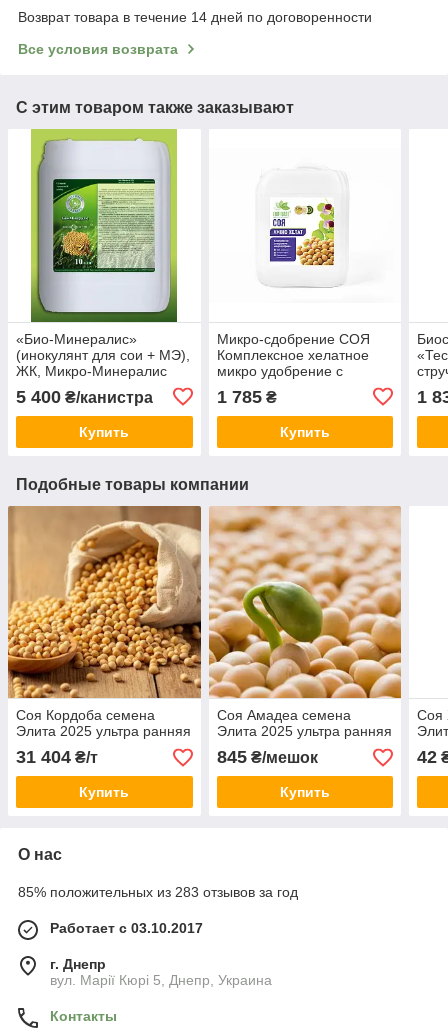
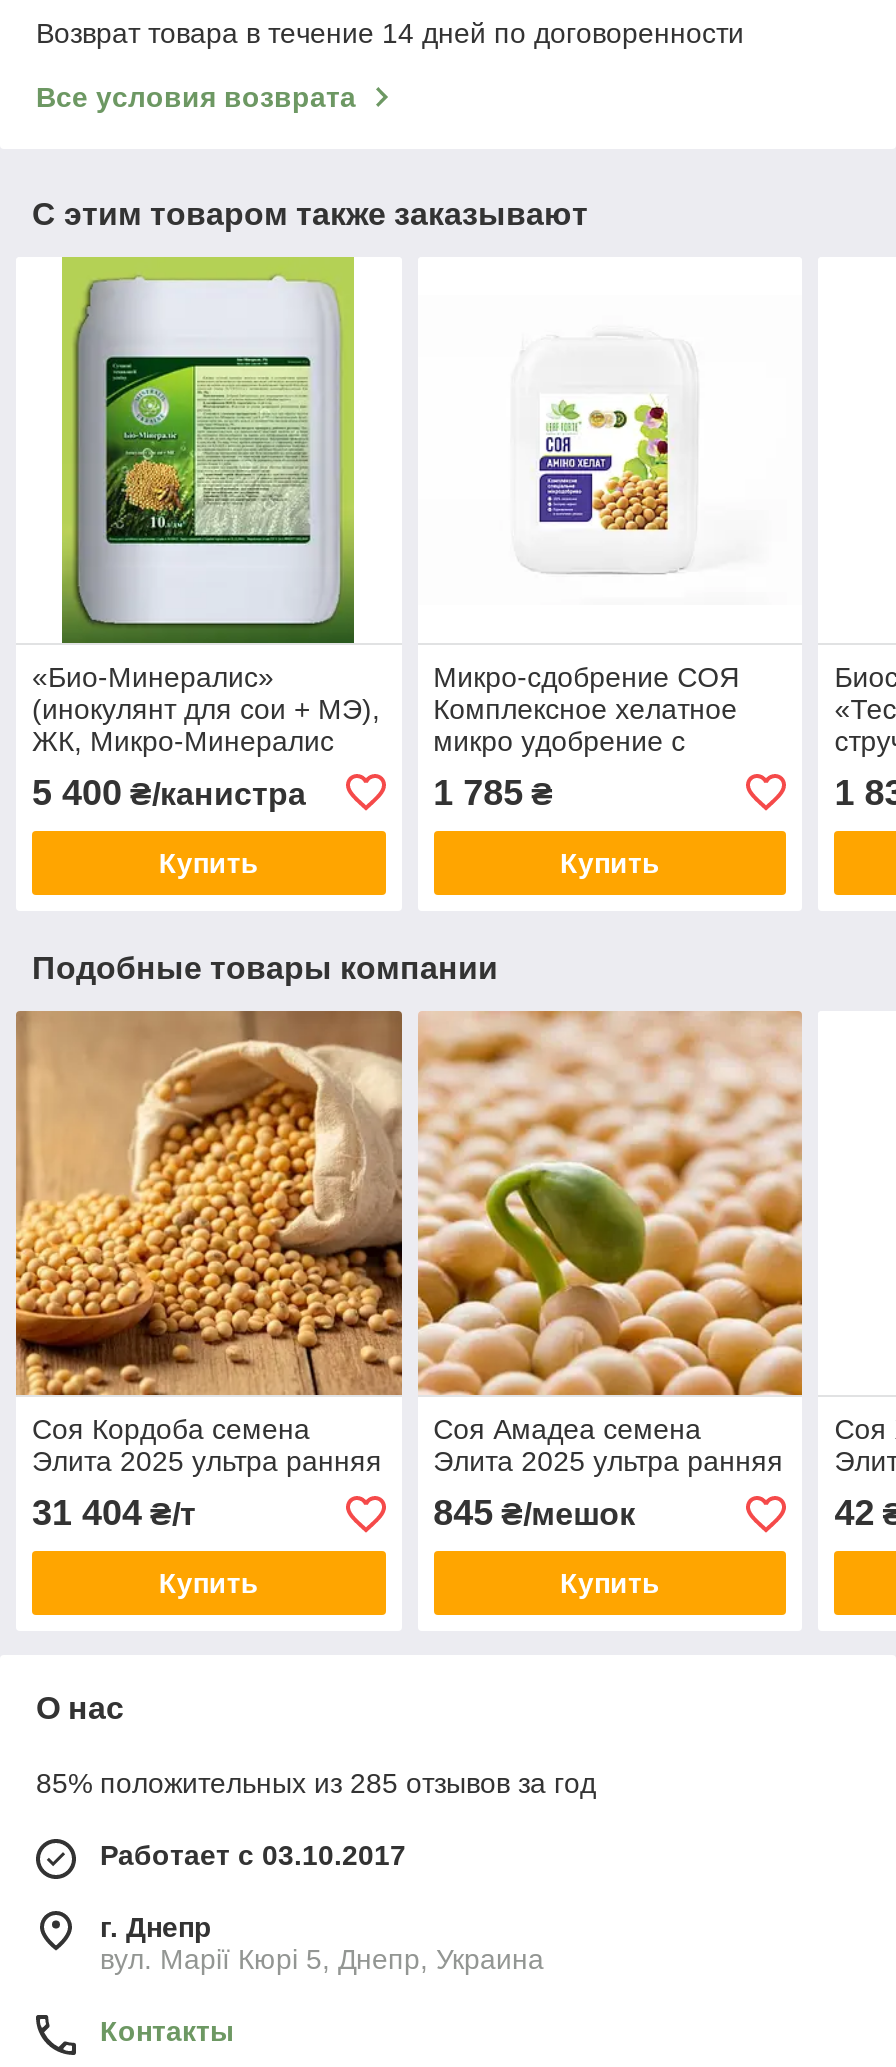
[18,884,298,900] 85% положительных из 283 отзывов за год -> [36,1768,596,1800] 85% положительных из 285 отзывов за год

